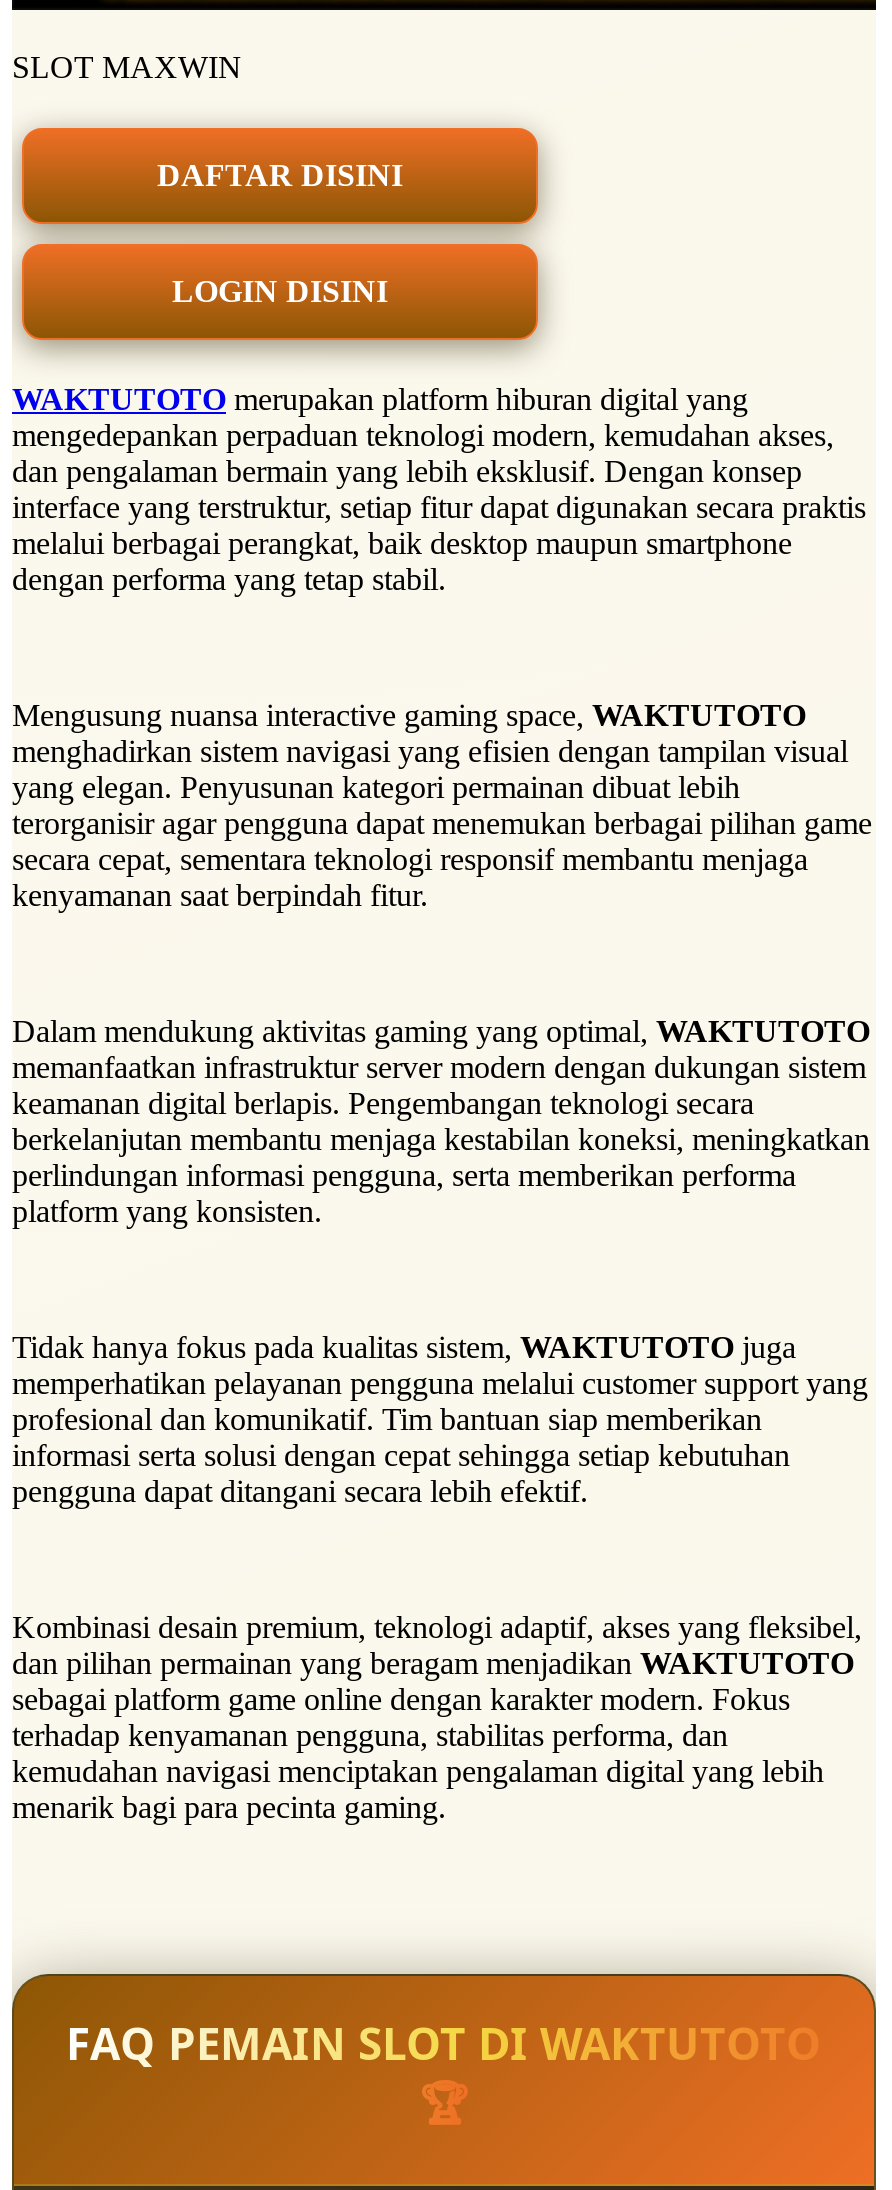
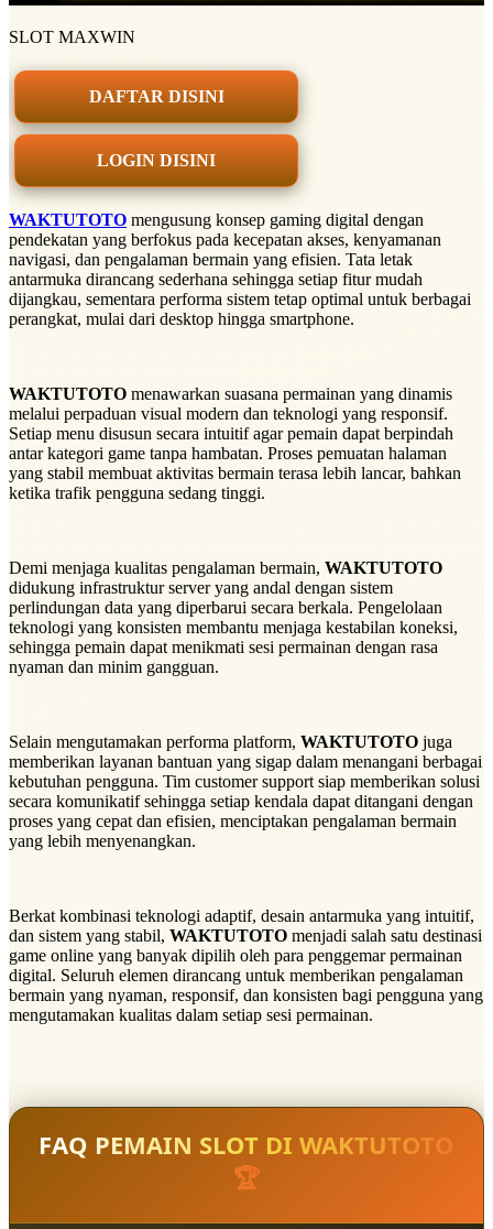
[12,382,866,596] WAKTUTOTO merupakan platform hiburan digital yang | mengedepankan perpaduan teknologi modern, kemudahan akses, | dan pengalaman bermain yang lebih eksklusif. Dengan konsep | interface yang terstruktur, setiap fitur dapat digunakan secara praktis | melalui berbagai perangkat, baik desktop maupun smartphone | dengan performa yang tetap stabil. -> [9,210,471,328] WAKTUTOTO mengusung konsep gaming digital dengan | pendekatan yang berfokus pada kecepatan akses, kenyamanan | navigasi, dan pengalaman bermain yang efisien. Tata letak | antarmuka dirancang sederhana sehingga setiap fitur mudah | dijangkau, sementara performa sistem tetap optimal untuk berbagai | perangkat, mulai dari desktop hingga smartphone.
[12,698,872,912] Mengusung nuansa interactive gaming space, WAKTUTOTO | menghadirkan sistem navigasi yang efisien dengan tampilan visual | yang elegan. Penyusunan kategori permainan dibuat lebih | terorganisir agar pengguna dapat menemukan berbagai pilihan game | secara cepat, sementara teknologi responsif membantu menjaga | kenyamanan saat berpindah fitur. -> [9,384,461,502] WAKTUTOTO menawarkan suasana permainan yang dinamis | melalui perpaduan visual modern dan teknologi yang responsif. | Setiap menu disusun secara intuitif agar pemain dapat berpindah | antar kategori game tanpa hambatan. Proses pemuatan halaman | yang stabil membuat aktivitas bermain terasa lebih lancar, bahkan | ketika trafik pengguna sedang tinggi.
[12,1014,870,1228] Dalam mendukung aktivitas gaming yang optimal, WAKTUTOTO | memanfaatkan infrastruktur server modern dengan dukungan sistem | keamanan digital berlapis. Pengembangan teknologi secara | berkelanjutan membantu menjaga kestabilan koneksi, meningkatkan | perlindungan informasi pengguna, serta memberikan performa | platform yang konsisten. -> [9,558,458,676] Demi menjaga kualitas pengalaman bermain, WAKTUTOTO | didukung infrastruktur server yang andal dengan sistem | perlindungan data yang diperbarui secara berkala. Pengelolaan | teknologi yang konsisten membantu menjaga kestabilan koneksi, | sehingga pemain dapat menikmati sesi permainan dengan rasa | nyaman dan minim gangguan.
[12,1330,868,1508] Tidak hanya fokus pada kualitas sistem, WAKTUTOTO juga | memperhatikan pelayanan pengguna melalui customer support yang | profesional dan komunikatif. Tim bantuan siap memberikan | informasi serta solusi dengan cepat sehingga setiap kebutuhan | pengguna dapat ditangani secara lebih efektif. -> [9,732,482,850] Selain mengutamakan performa platform, WAKTUTOTO juga | memberikan layanan bantuan yang sigap dalam menangani berbagai | kebutuhan pengguna. Tim customer support siap memberikan solusi | secara komunikatif sehingga setiap kendala dapat ditangani dengan | proses yang cepat dan efisien, menciptakan pengalaman bermain | yang lebih menyenangkan.
[12,1610,862,1824] Kombinasi desain premium, teknologi adaptif, akses yang fleksibel, | dan pilihan permainan yang beragam menjadikan WAKTUTOTO | sebagai platform game online dengan karakter modern. Fokus | terhadap kenyamanan pengguna, stabilitas performa, dan | kemudahan navigasi menciptakan pengalaman digital yang lebih | menarik bagi para pecinta gaming. -> [9,906,483,1024] Berkat kombinasi teknologi adaptif, desain antarmuka yang intuitif, | dan sistem yang stabil, WAKTUTOTO menjadi salah satu destinasi | game online yang banyak dipilih oleh para penggemar permainan | digital. Seluruh elemen dirancang untuk memberikan pengalaman | bermain yang nyaman, responsif, dan konsisten bagi pengguna yang | mengutamakan kualitas dalam setiap sesi permainan.

